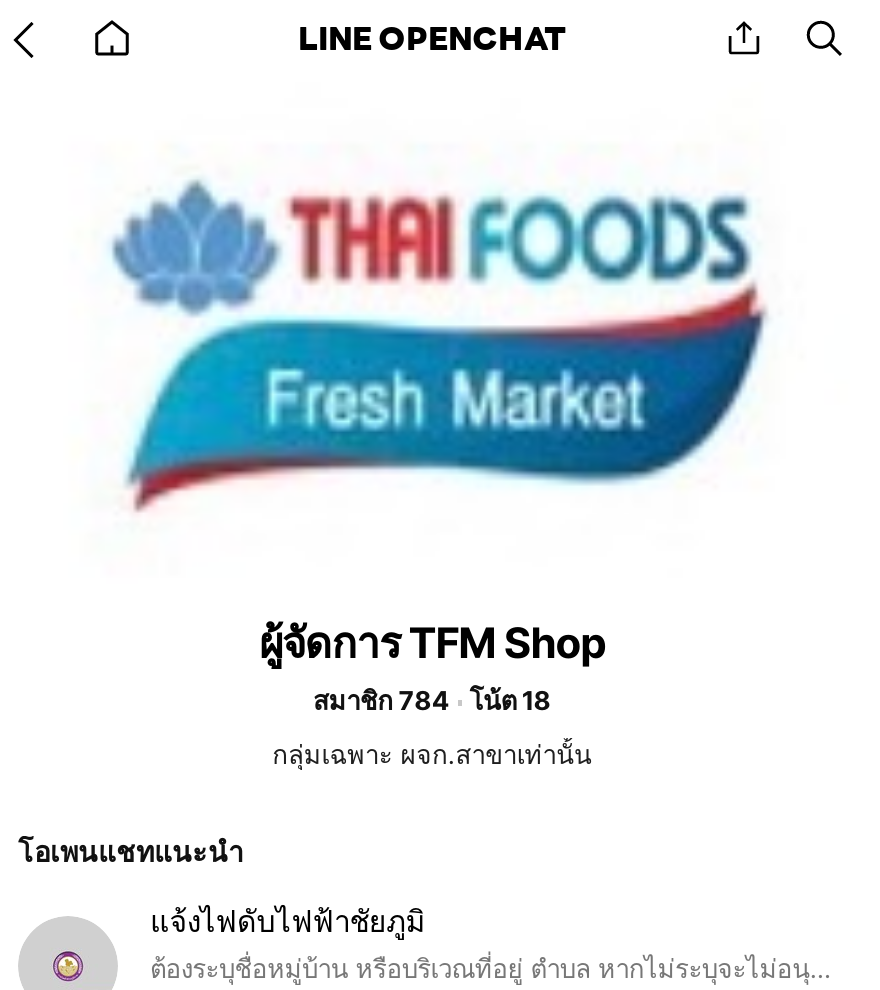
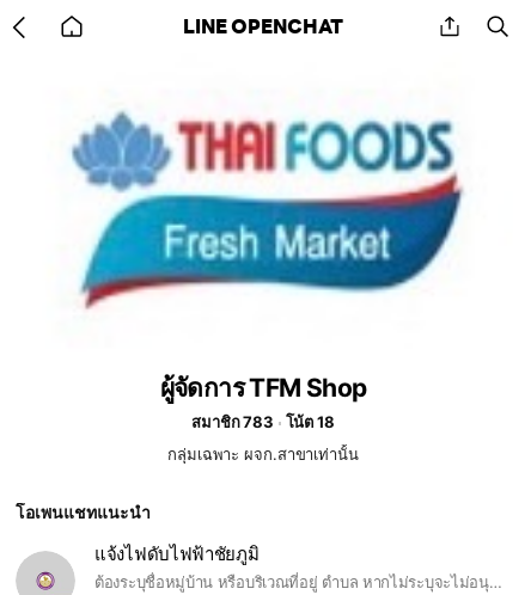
[313,684,551,716] สมาชิก 784 โน้ต 18 -> [192,412,334,431] สมาชิก 783 โน้ต 18

